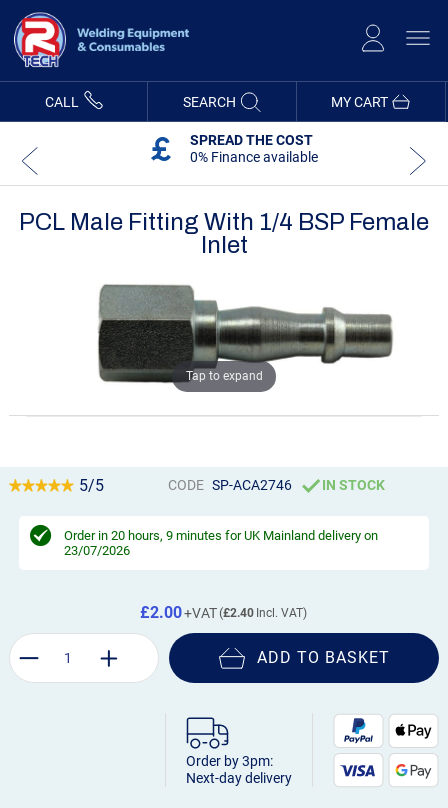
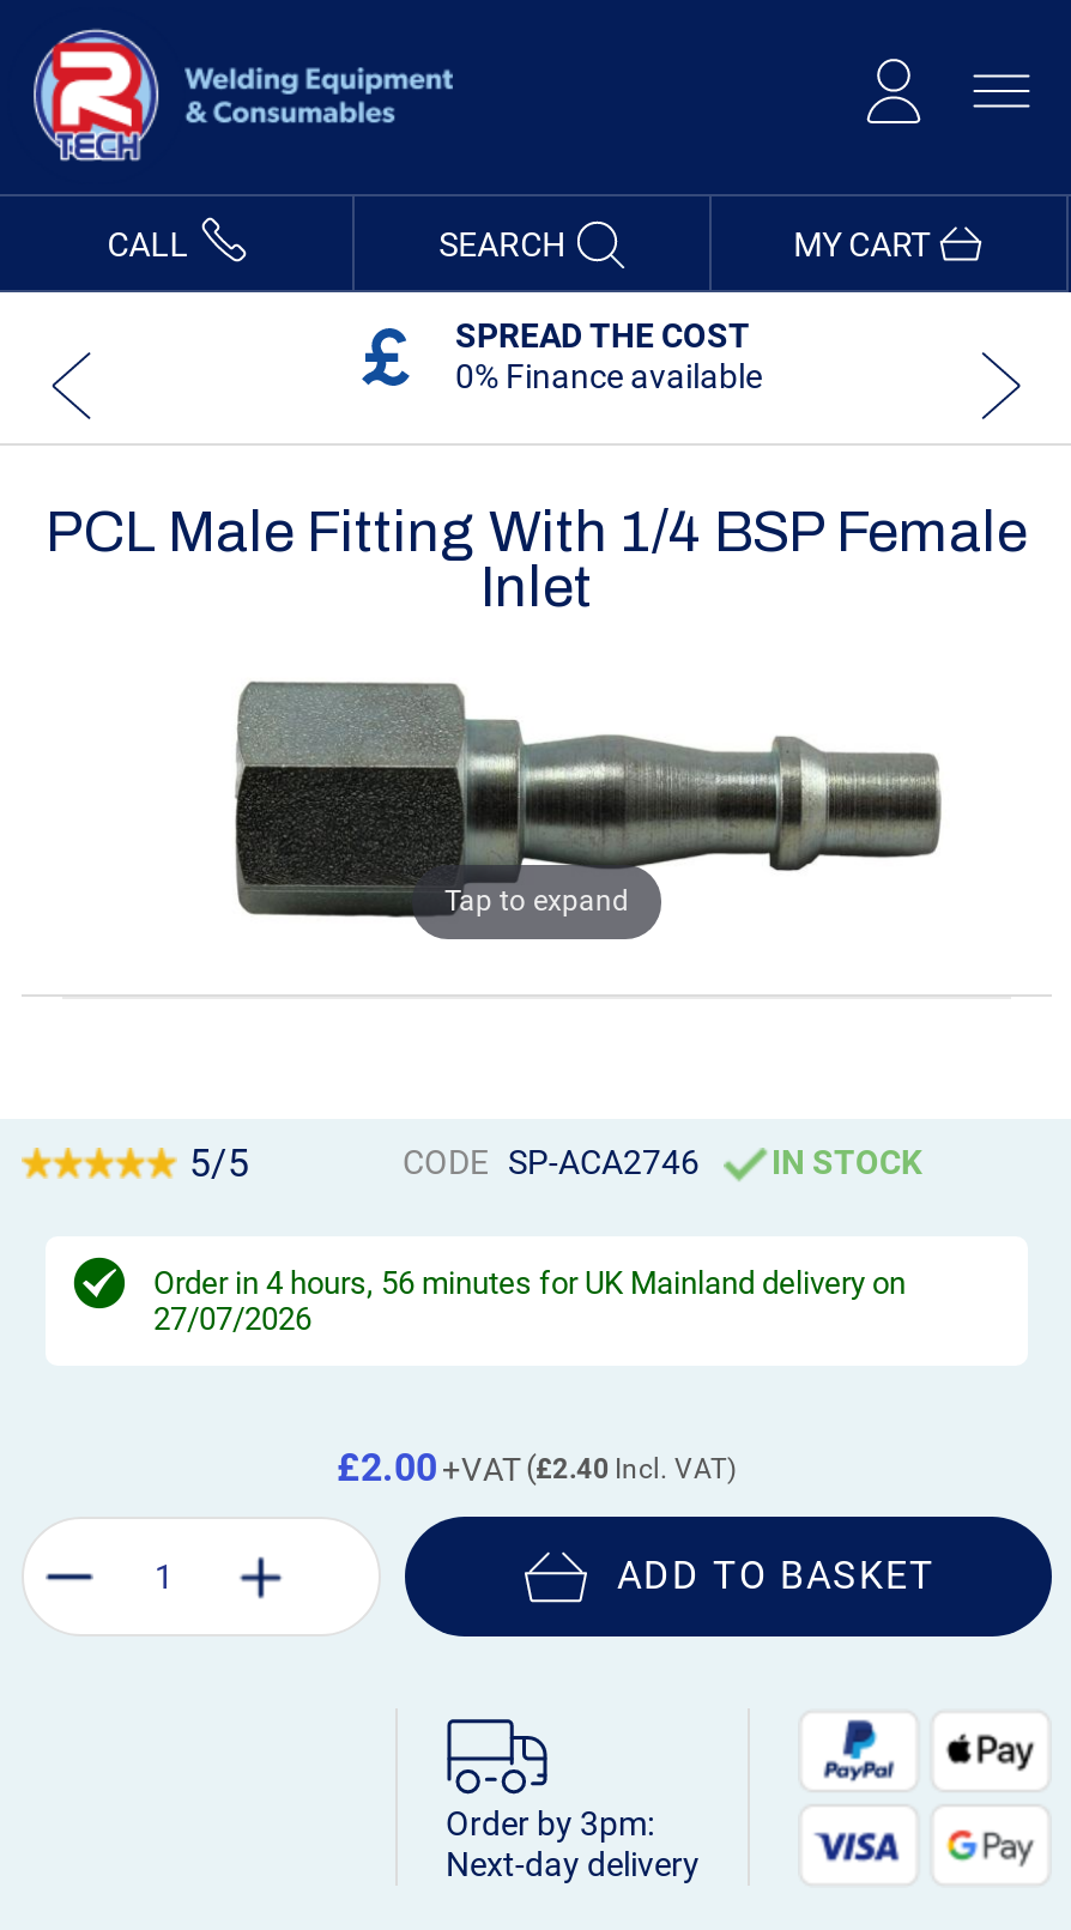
[64,528,378,543] Order in 20 hours, 9 minutes for UK Mainland delivery on -> [153,1264,906,1300] Order in 4 hours, 56 minutes for UK Mainland delivery on
[64,543,130,558] 23/07/2026 -> [153,1300,311,1336] 27/07/2026

